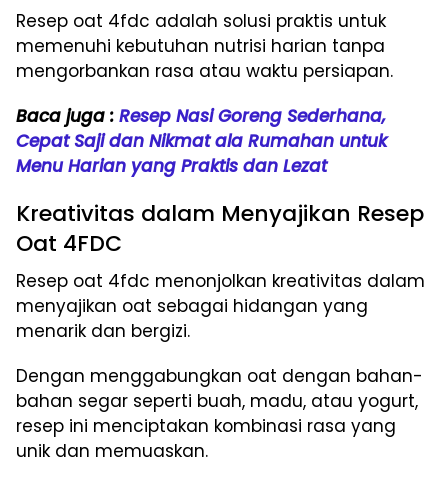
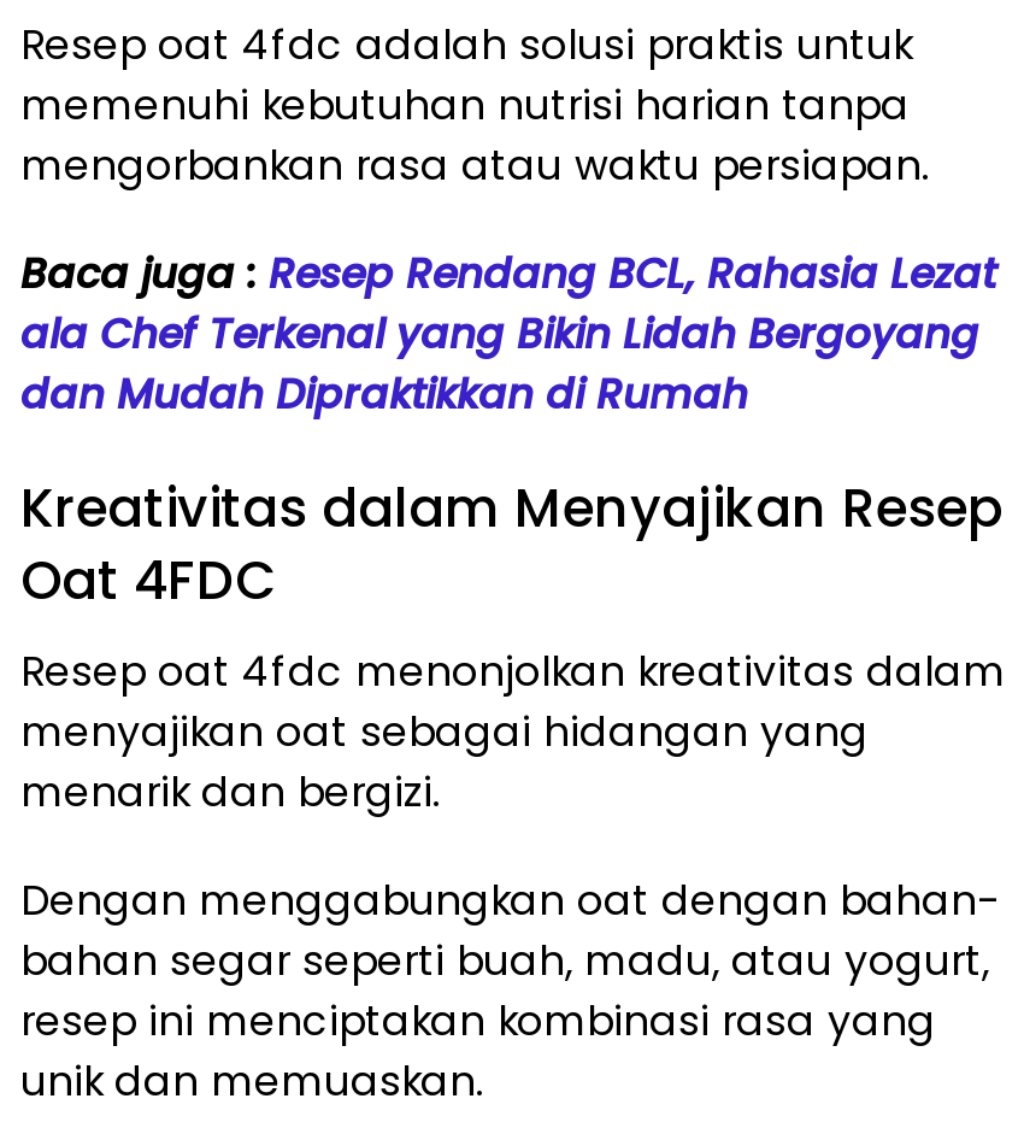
[16,104,387,178] Baca juga : Resep Nasi Goreng Sederhana, | Cepat Saji dan Nikmat ala Rumahan untuk | Menu Harian yang Praktis dan Lezat -> [20,245,996,423] Baca juga : Resep Rendang BCL, Rahasia Lezat | ala Chef Terkenal yang Bikin Lidah Bergoyang | dan Mudah Dipraktikkan di Rumah

